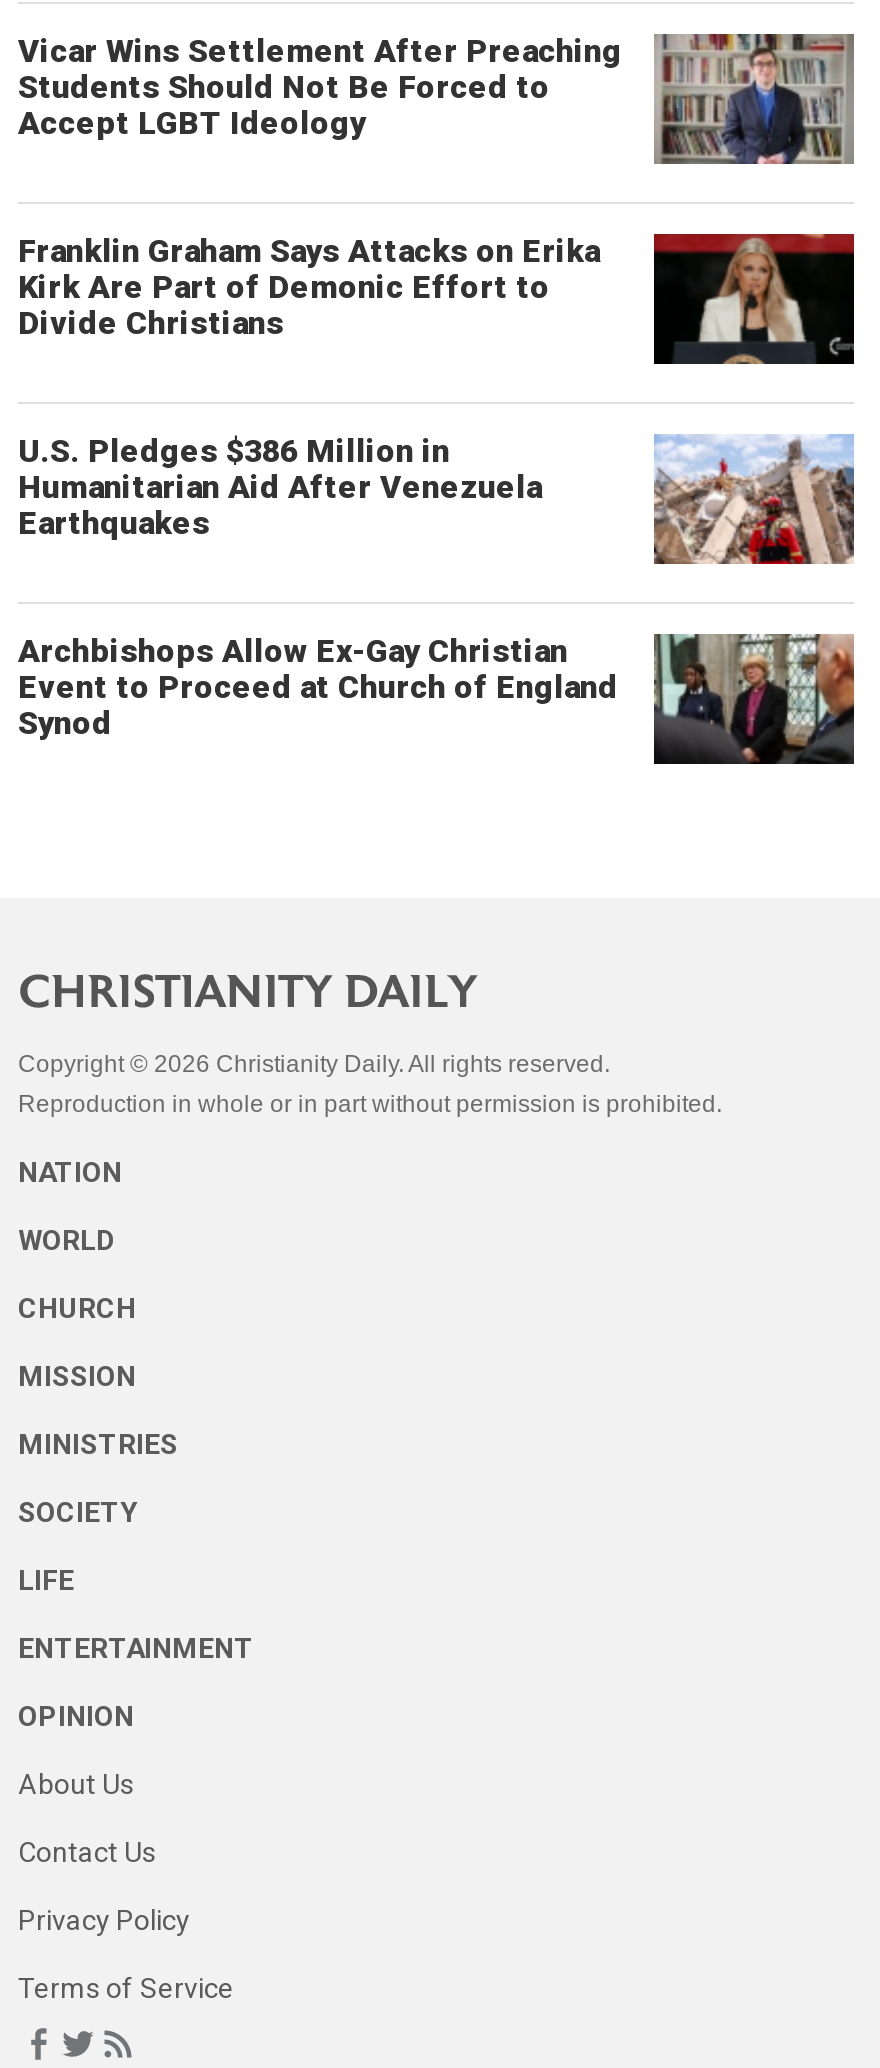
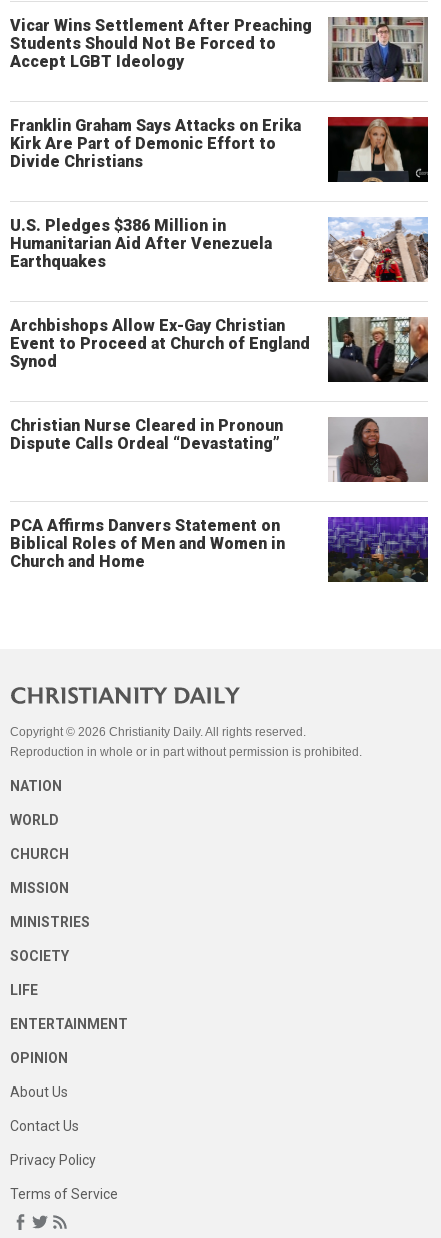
none -> [10,416,283,453] Christian Nurse Cleared in Pronoun | Dispute Calls Ordeal “Devastating”
none -> [10,516,285,571] PCA Affirms Danvers Statement on | Biblical Roles of Men and Women in | Church and Home
none -> [327,516,429,583] [image]
none -> [328,417,428,483] [image]

